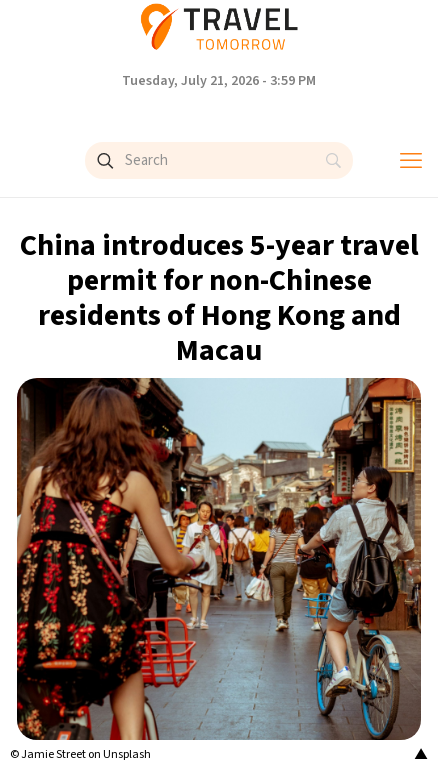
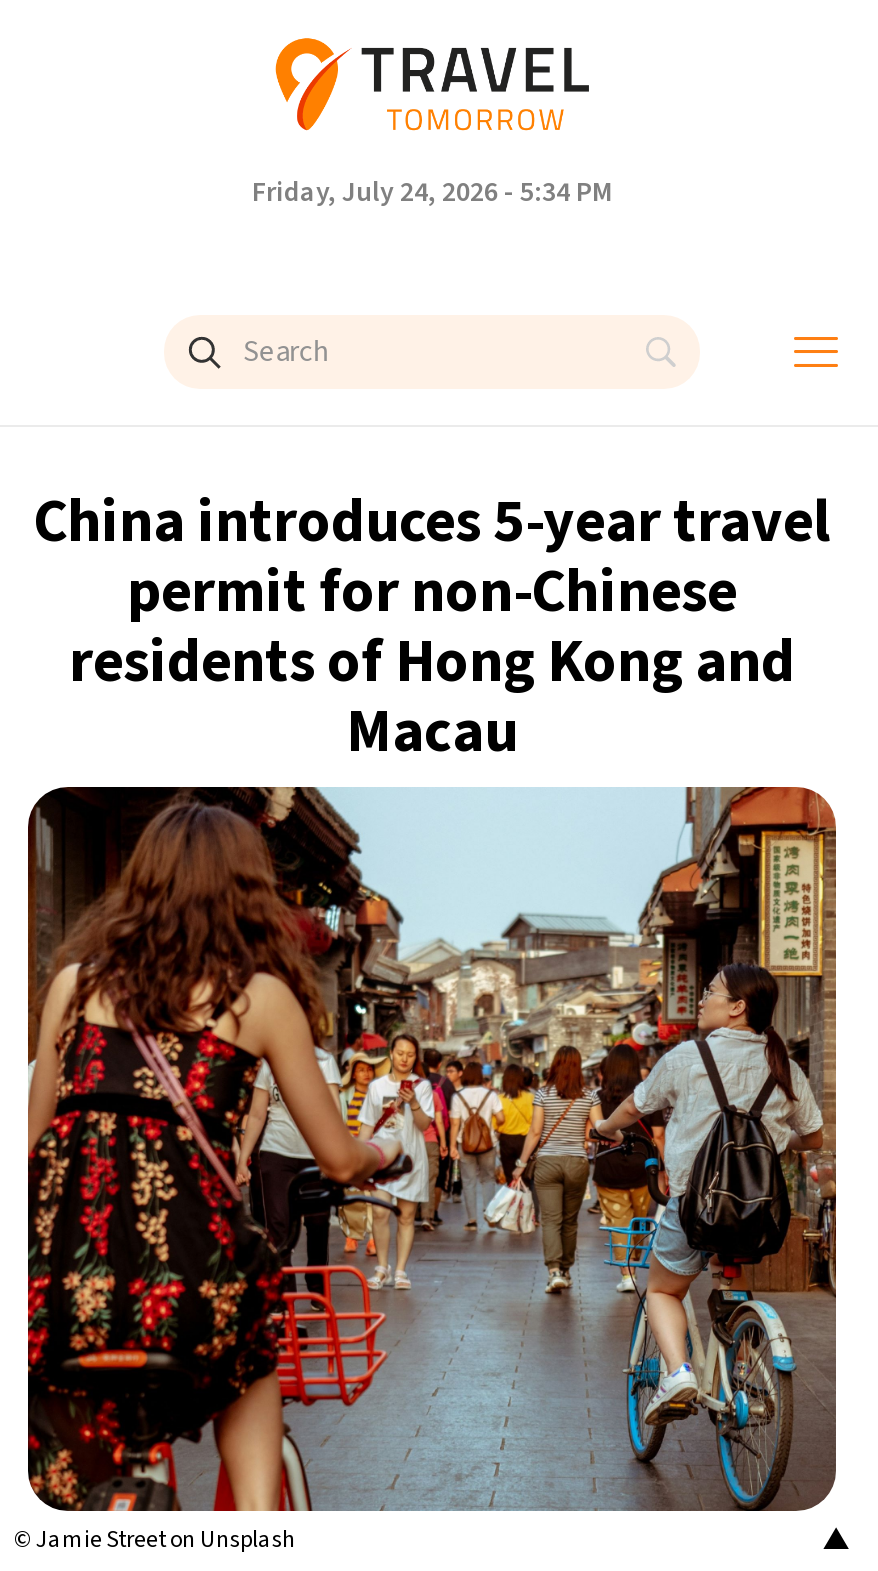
[122,71,316,91] Tuesday, July 21, 2026 - 3:59 PM -> [252,173,612,213] Friday, July 24, 2026 - 5:34 PM

